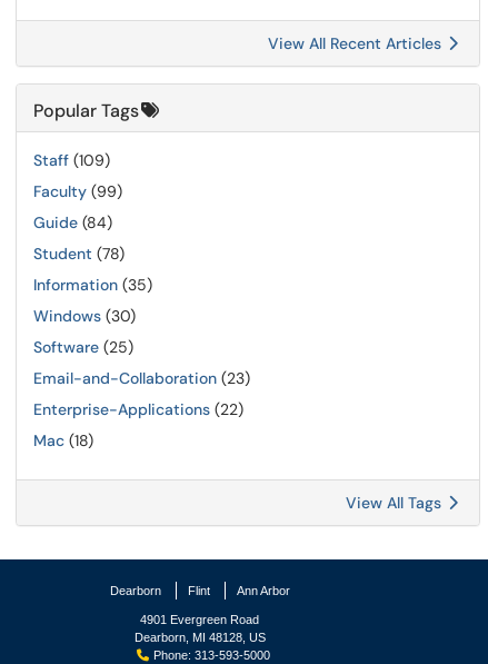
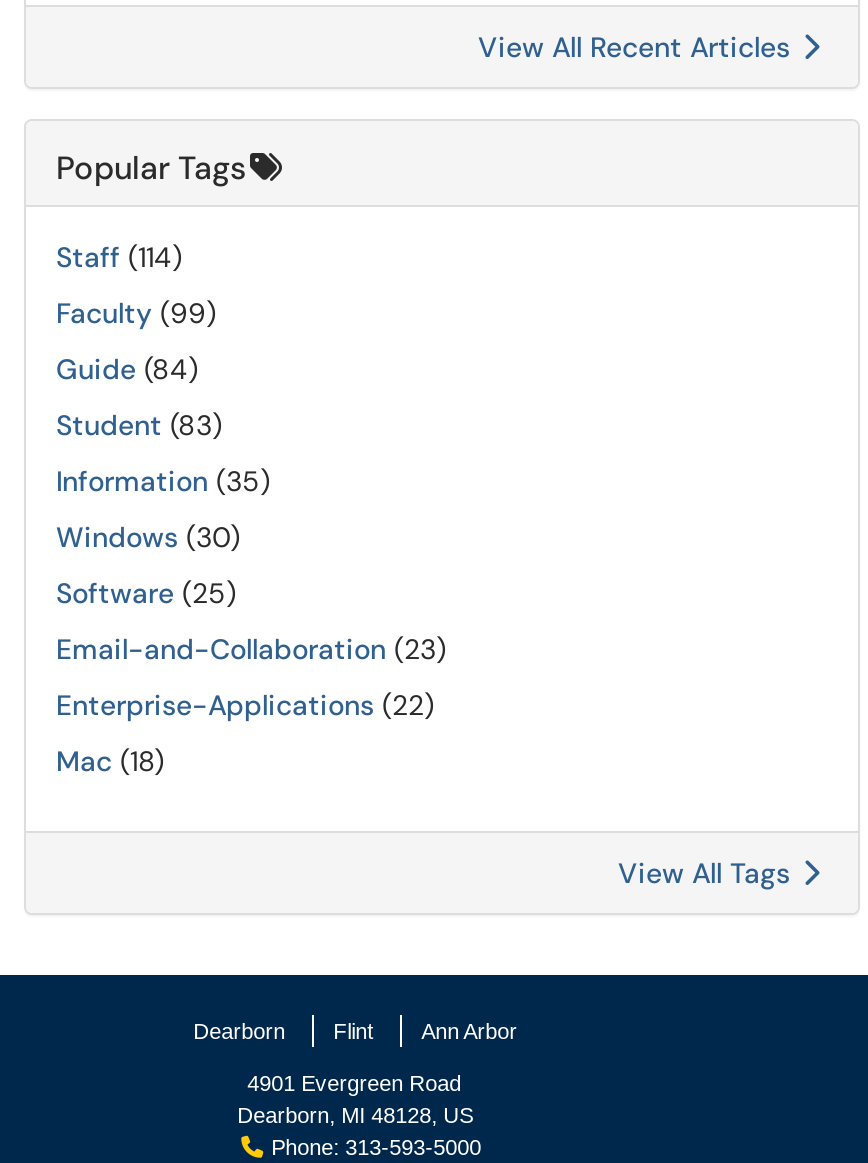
[33,150,110,170] Staff (109) -> [56,239,182,275] Staff (114)
[33,244,125,264] Student (78) -> [56,407,222,443] Student (83)

